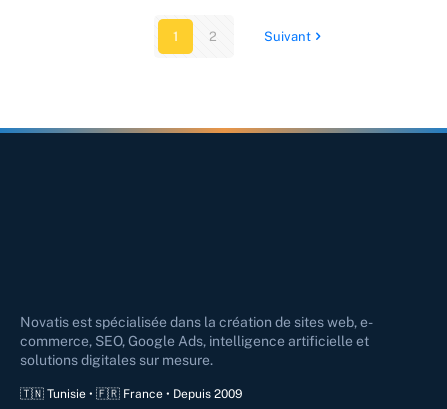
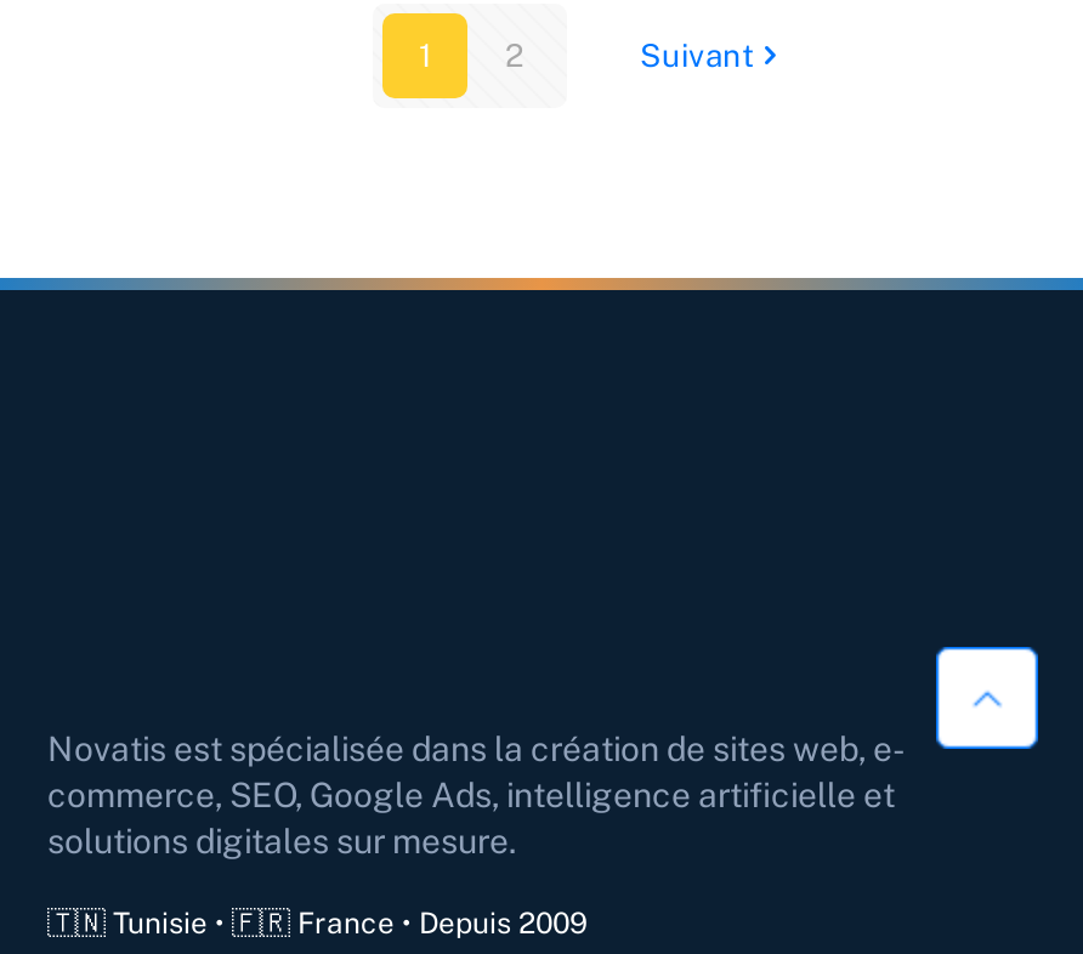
none -> [934,644,1041,751] [image]

